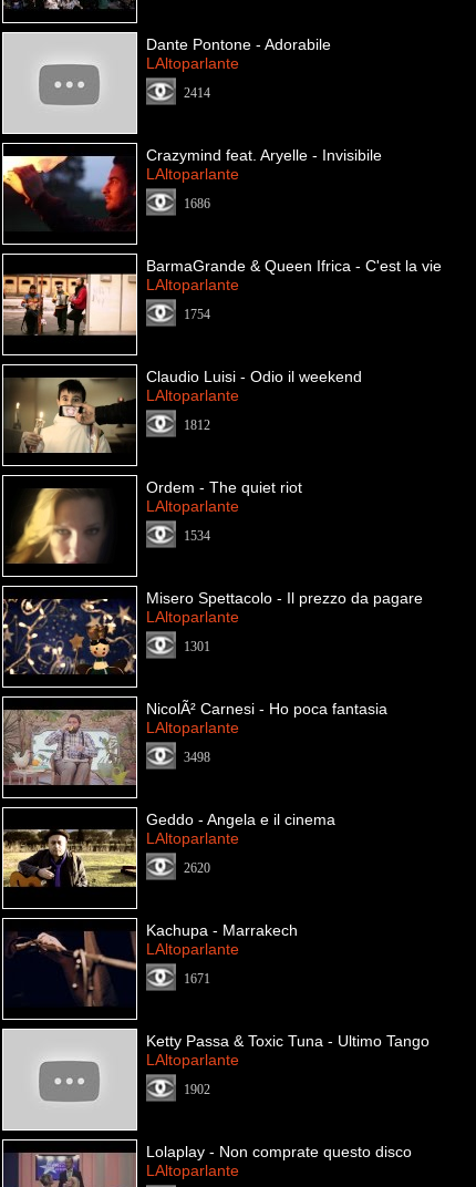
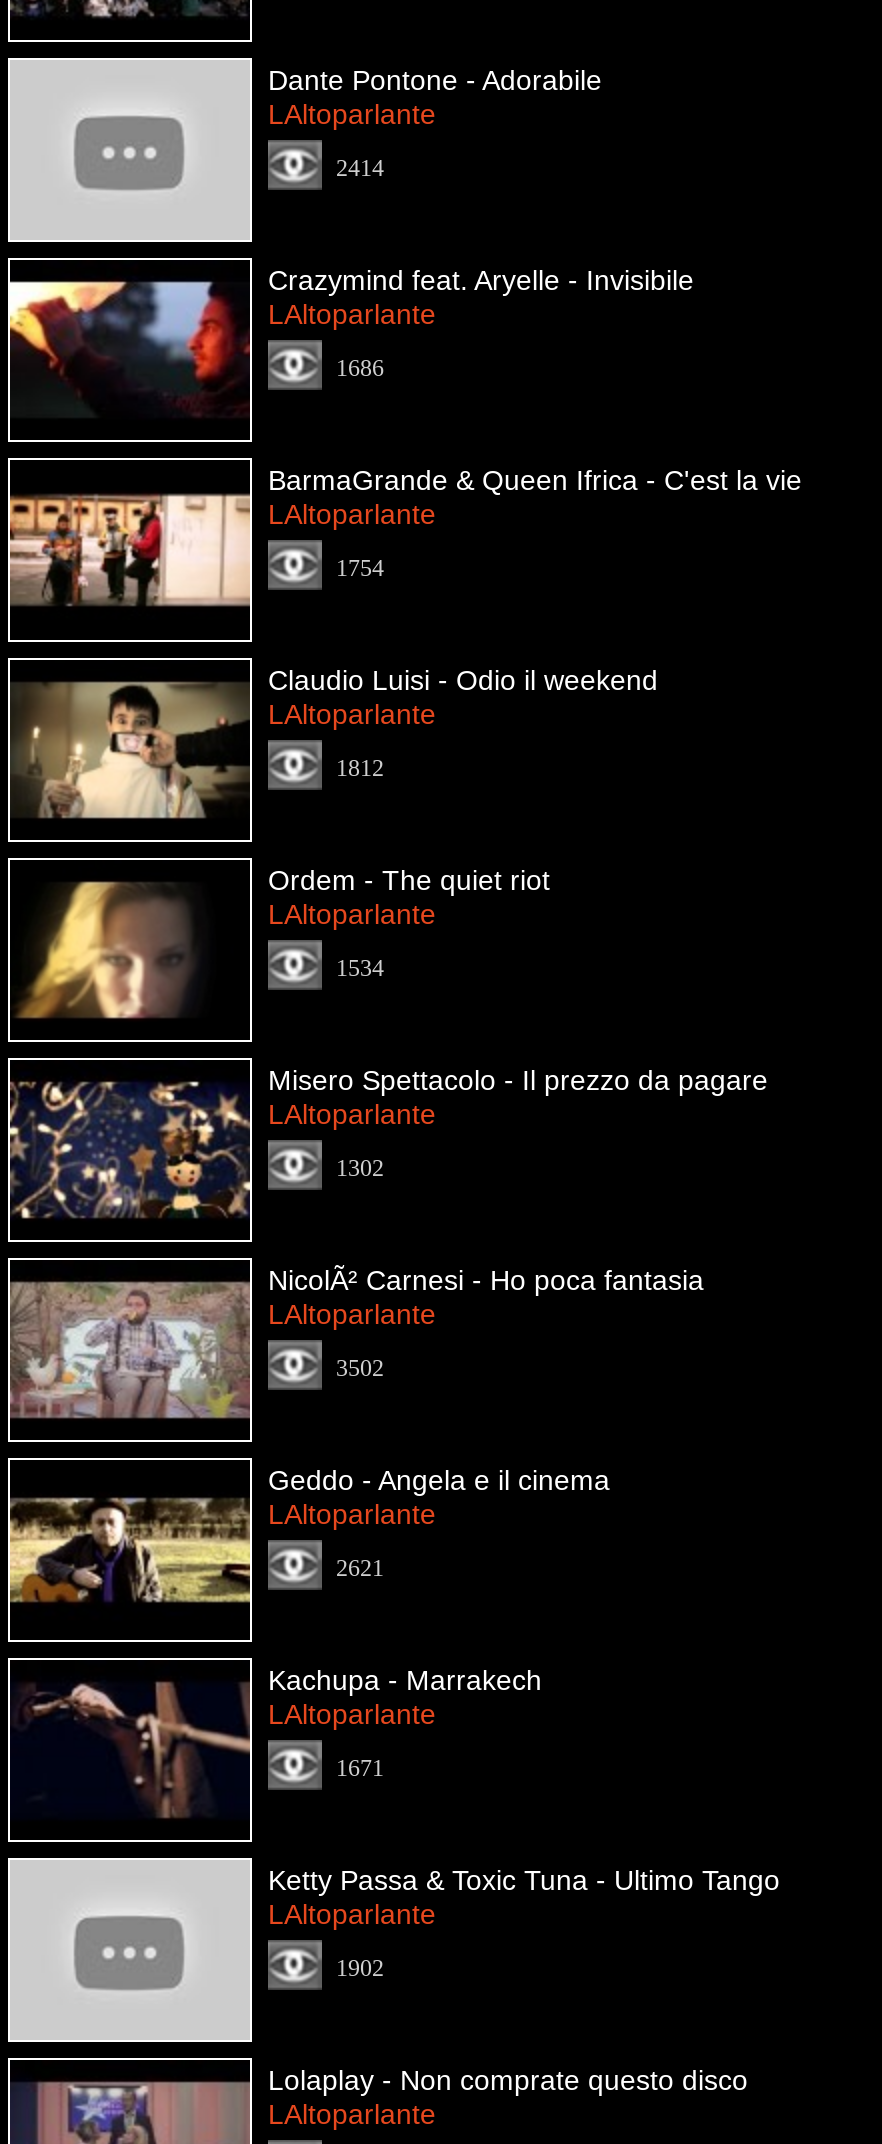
[184,639,210,654] 1301 -> [336,1154,384,1182] 1302
[184,750,210,765] 3498 -> [336,1354,384,1382] 3502
[184,860,210,876] 2620 -> [336,1554,384,1582] 2621

